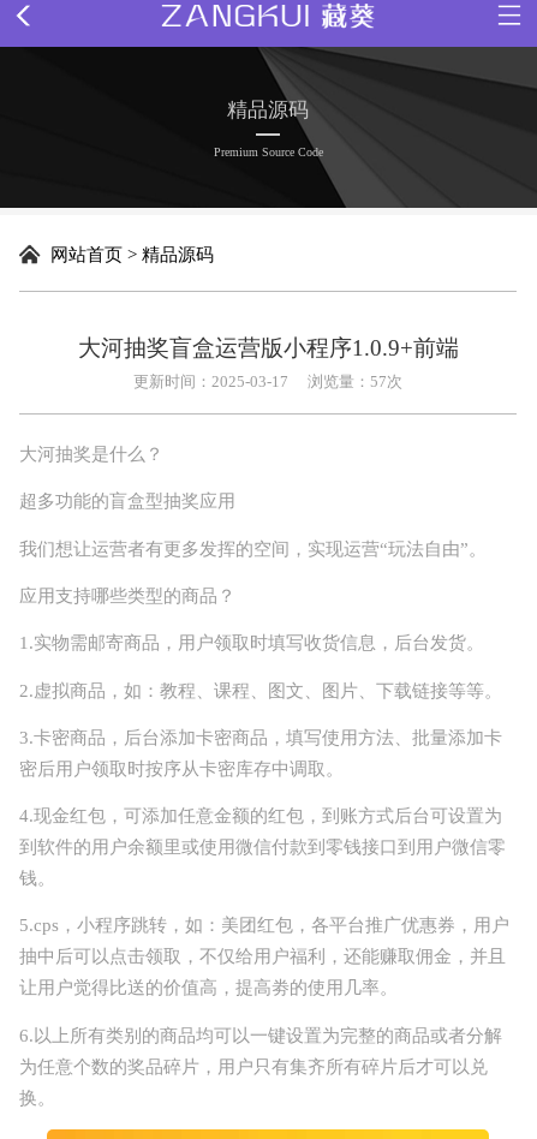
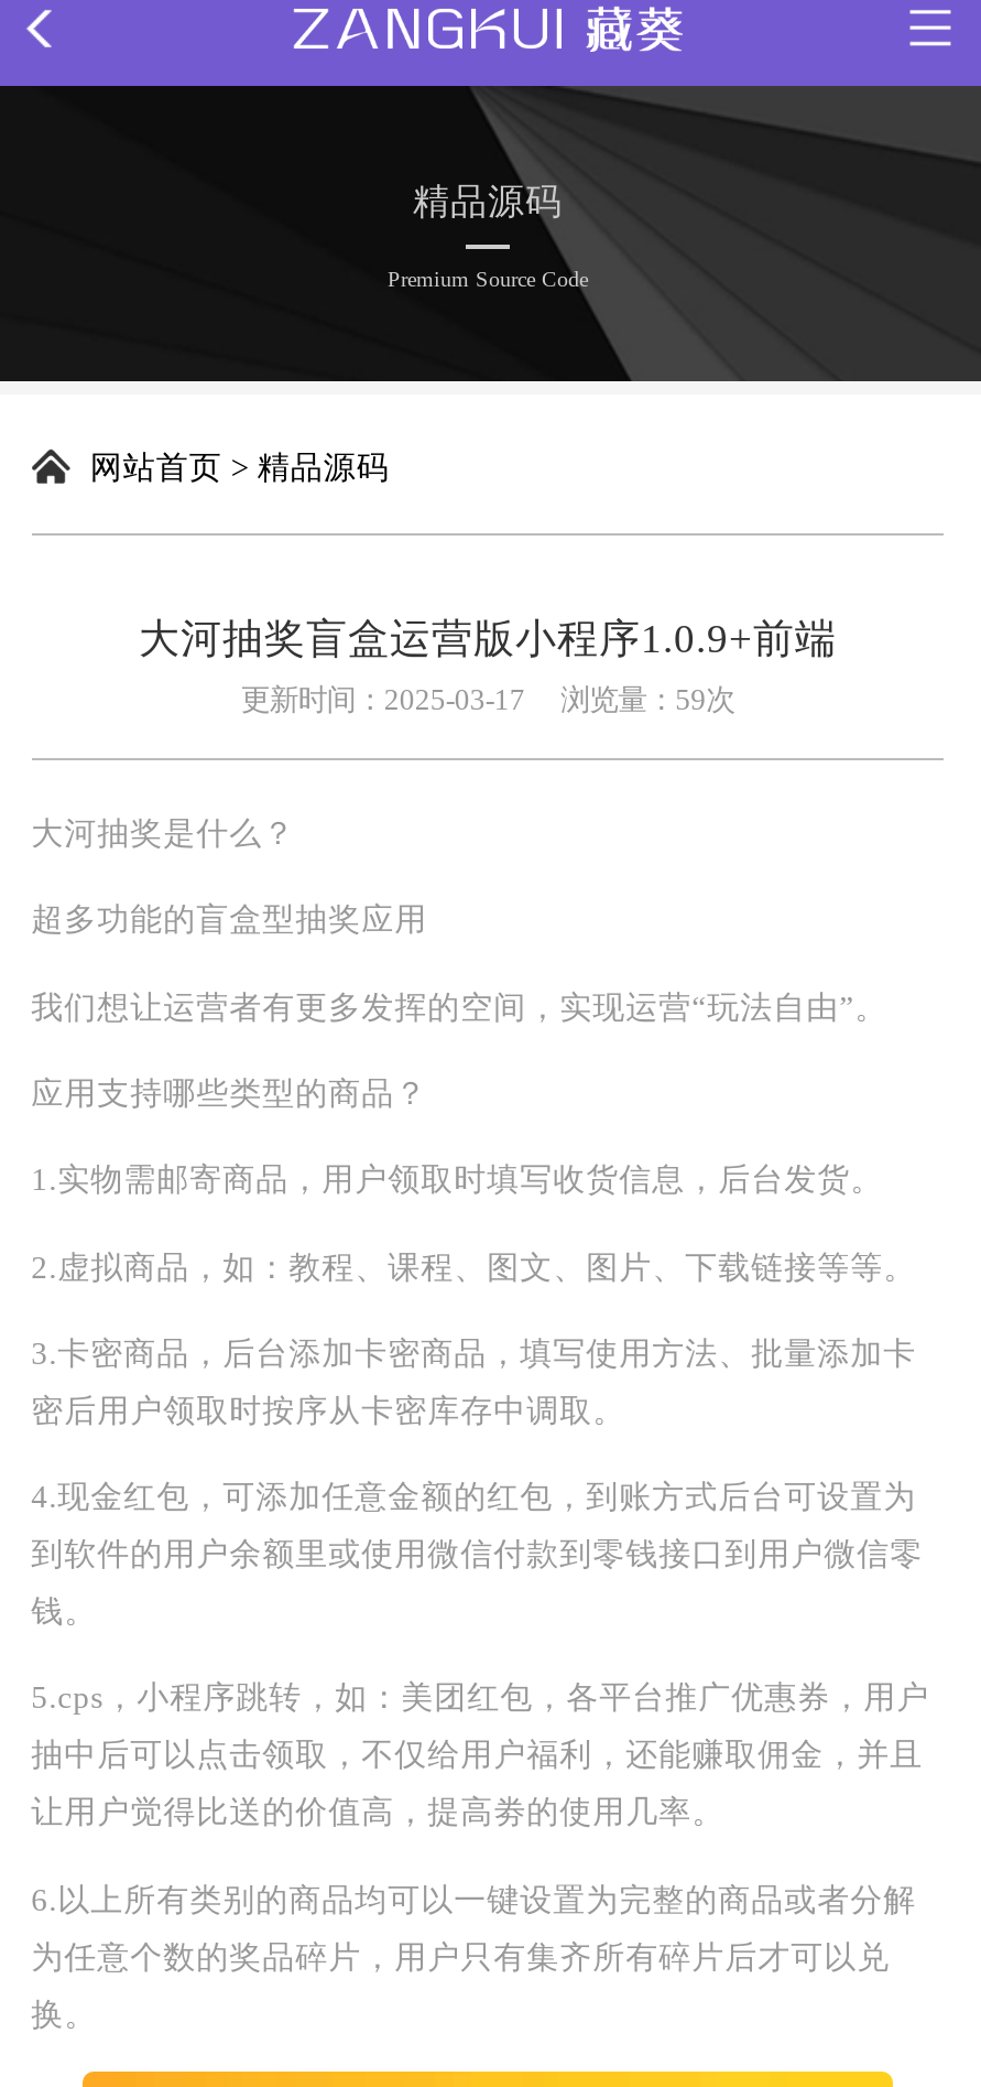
[133,373,403,391] 更新时间：2025-03-17 浏览量：57次 -> [241,684,735,717] 更新时间：2025-03-17 浏览量：59次

